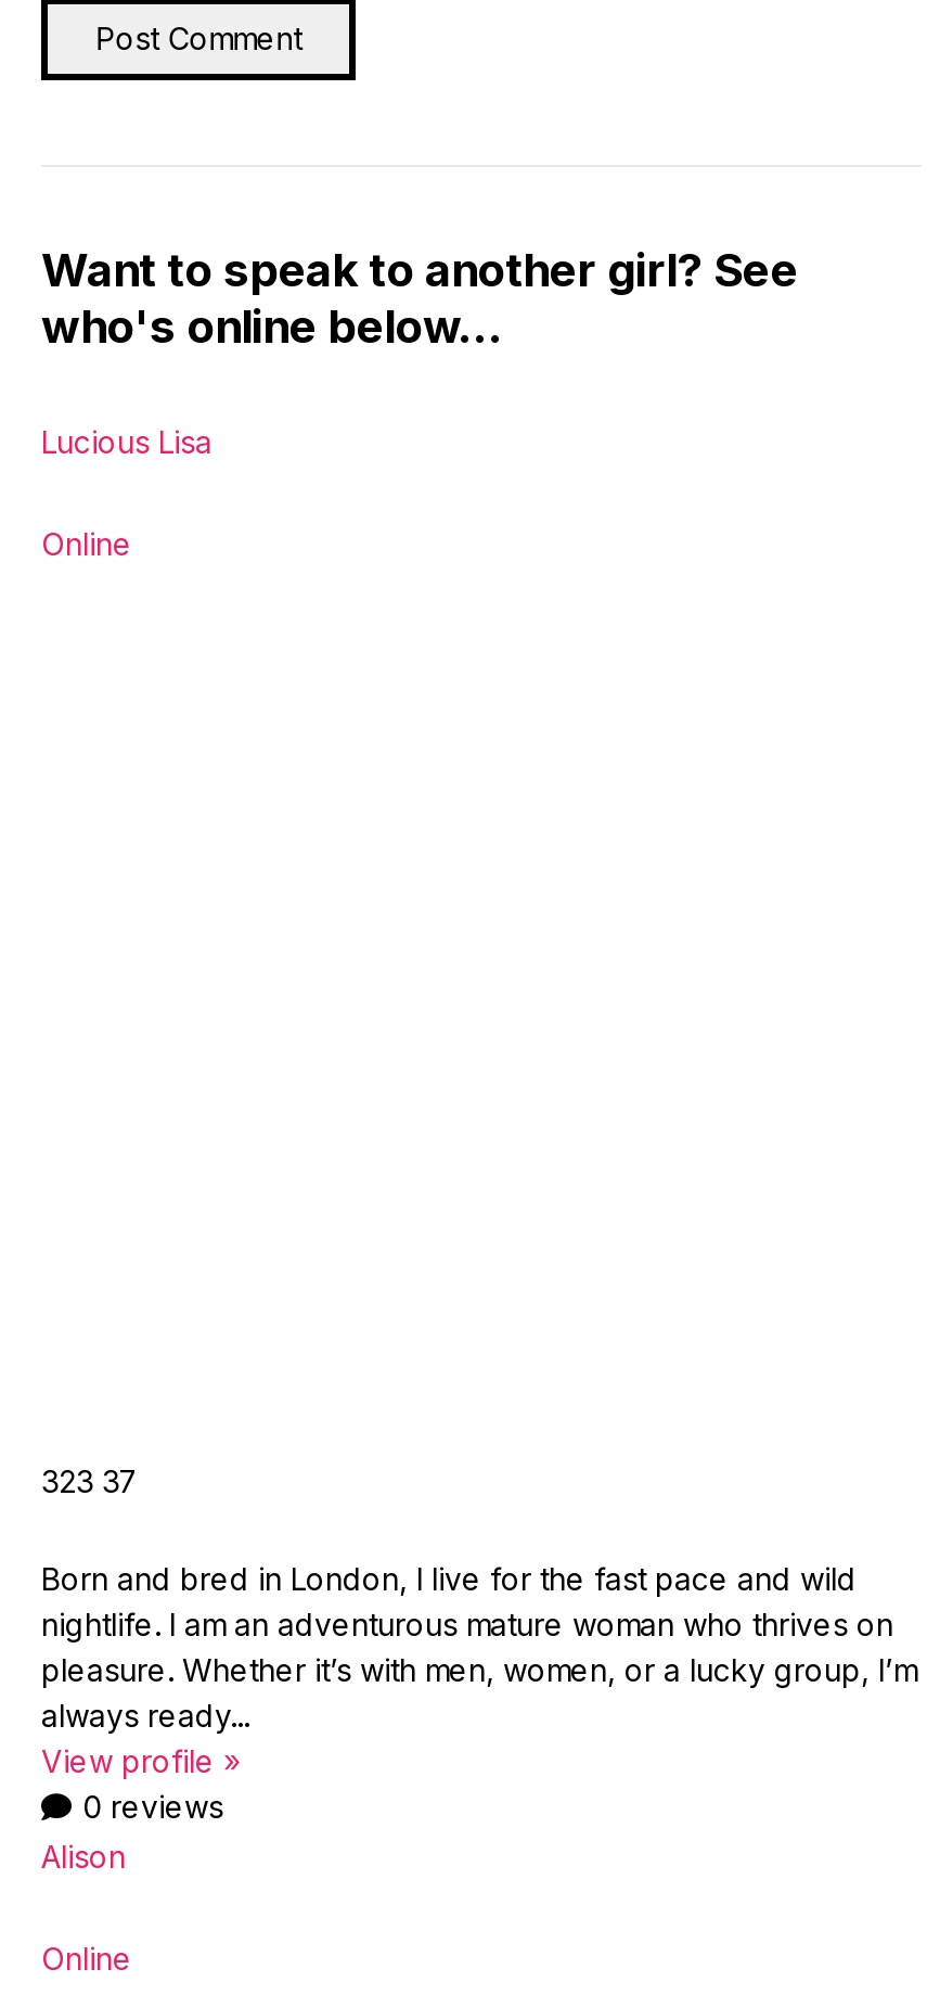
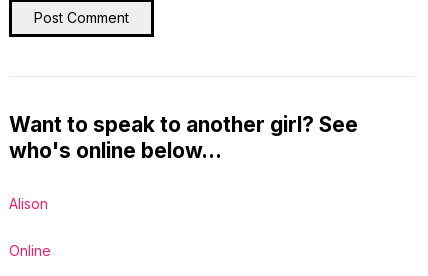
[41,423,213,562] Lucious Lisa | Online -> none
[41,1463,917,1825] 323 37 | Born and bred in London, I live for the fast pace and wild | nightlife. I am an adventurous mature woman who thrives on | pleasure. Whether it’s with men, women, or a lucky group, I’m | always ready... | View profile » | 0 reviews -> none

